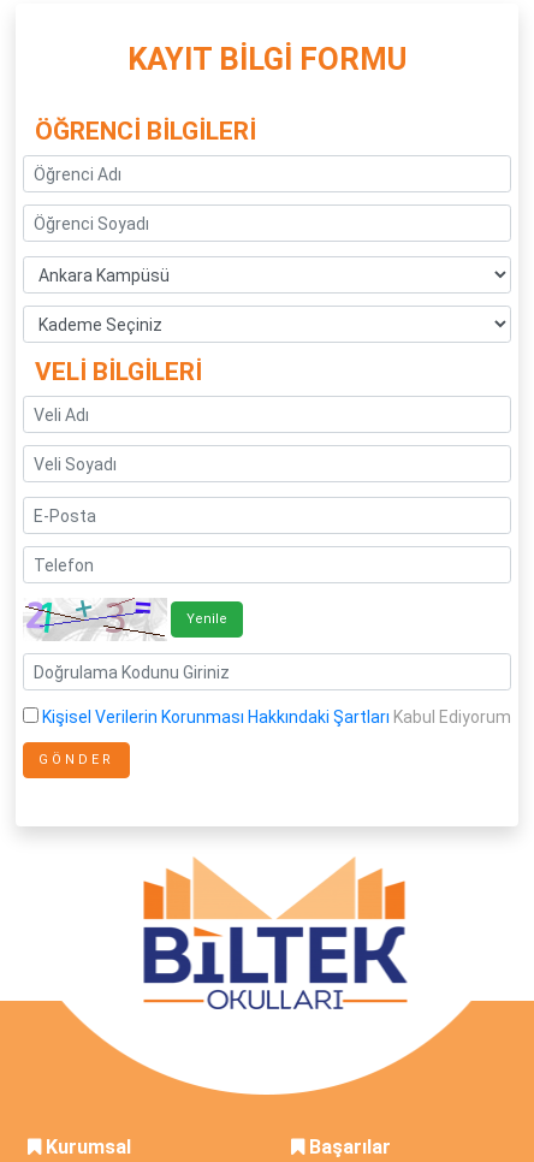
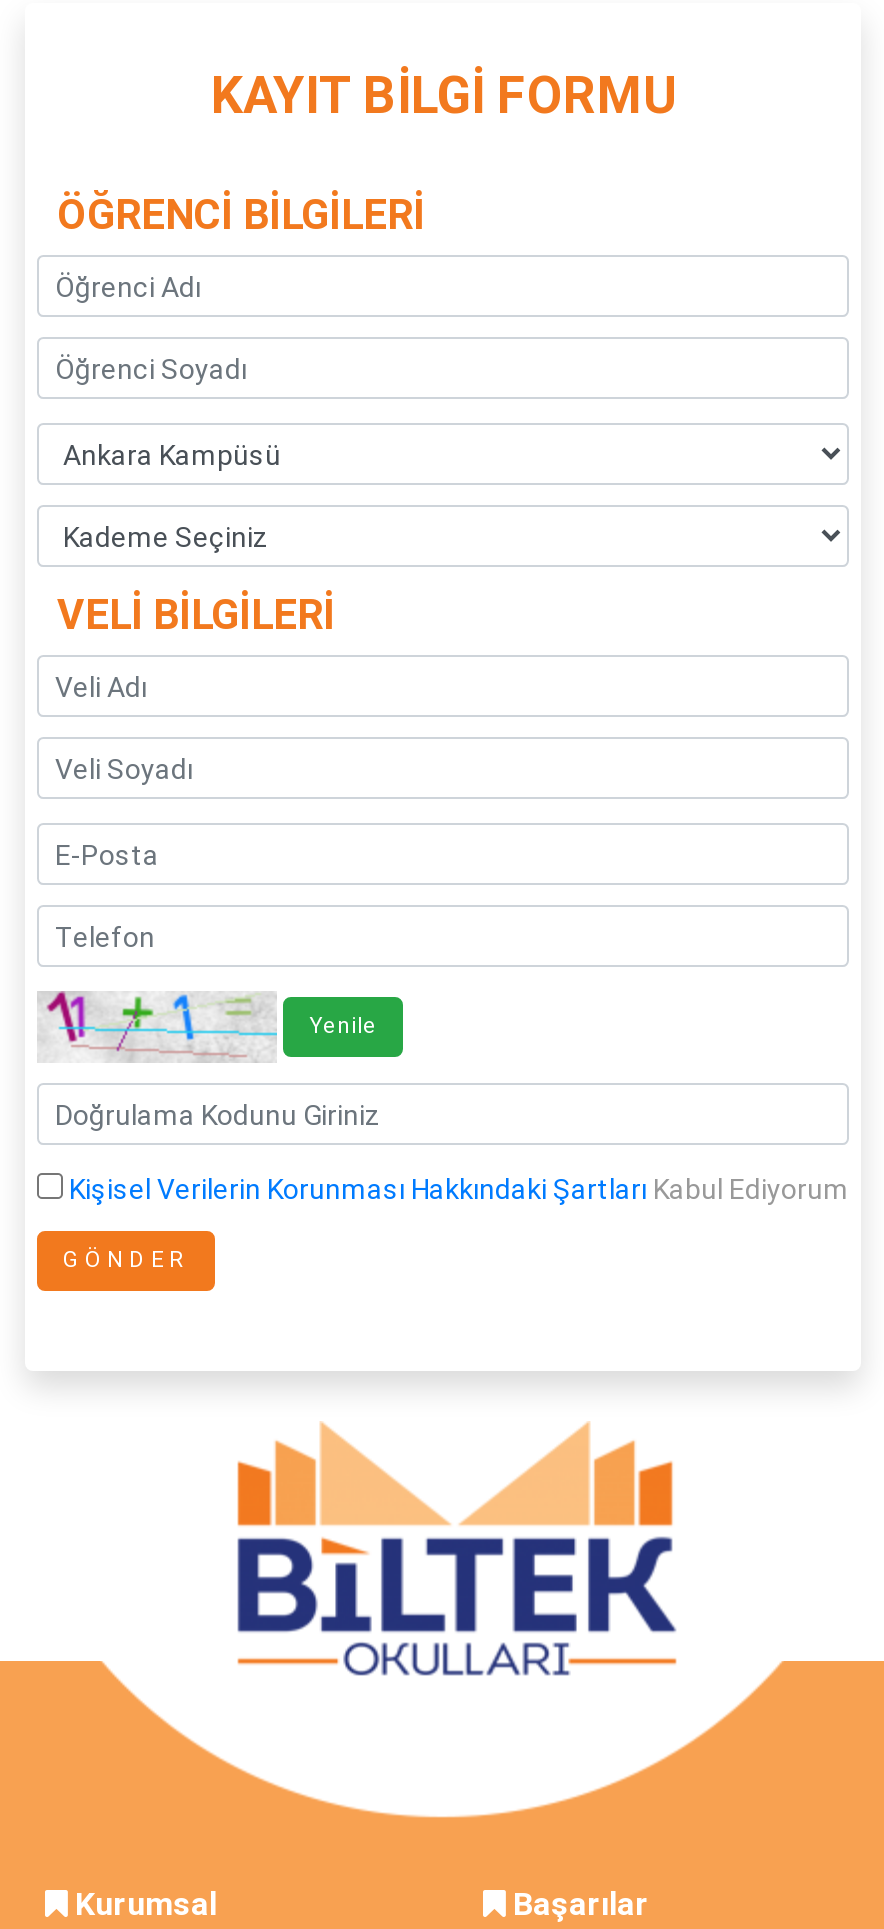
[24,598,166,640] [image] -> [37,989,277,1061] [image]

